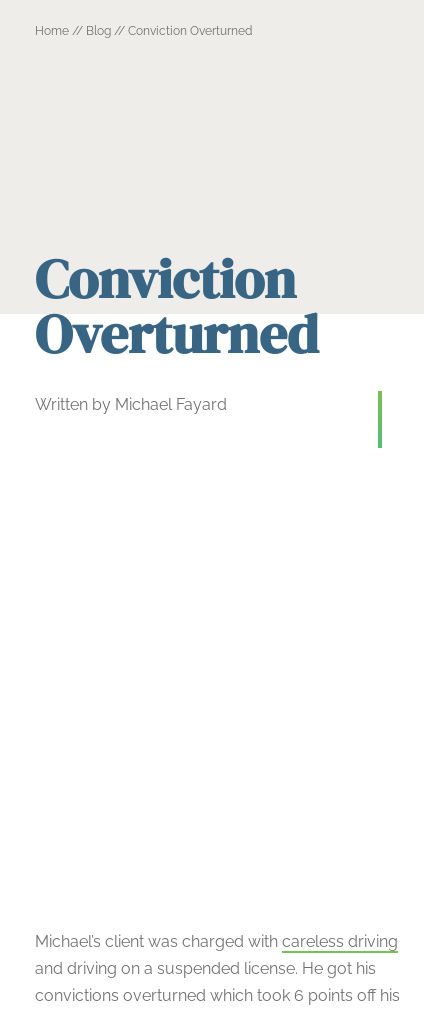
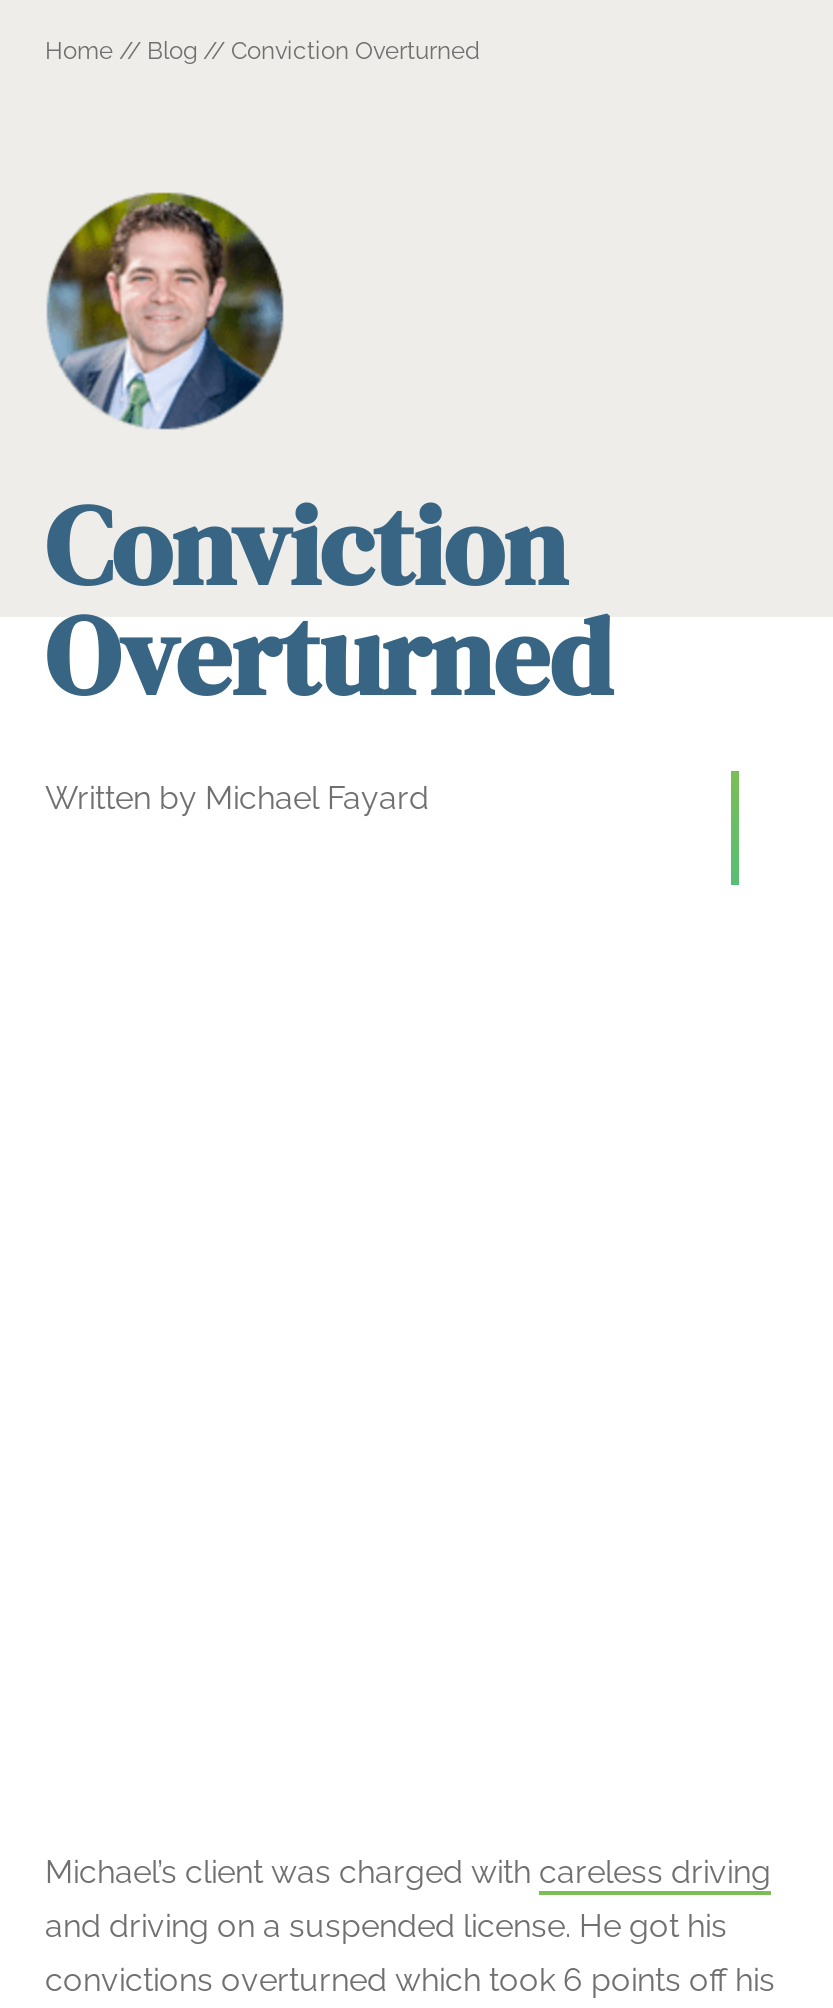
none -> [45,191,285,431] [image]

